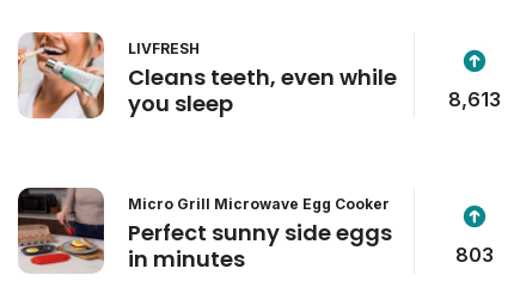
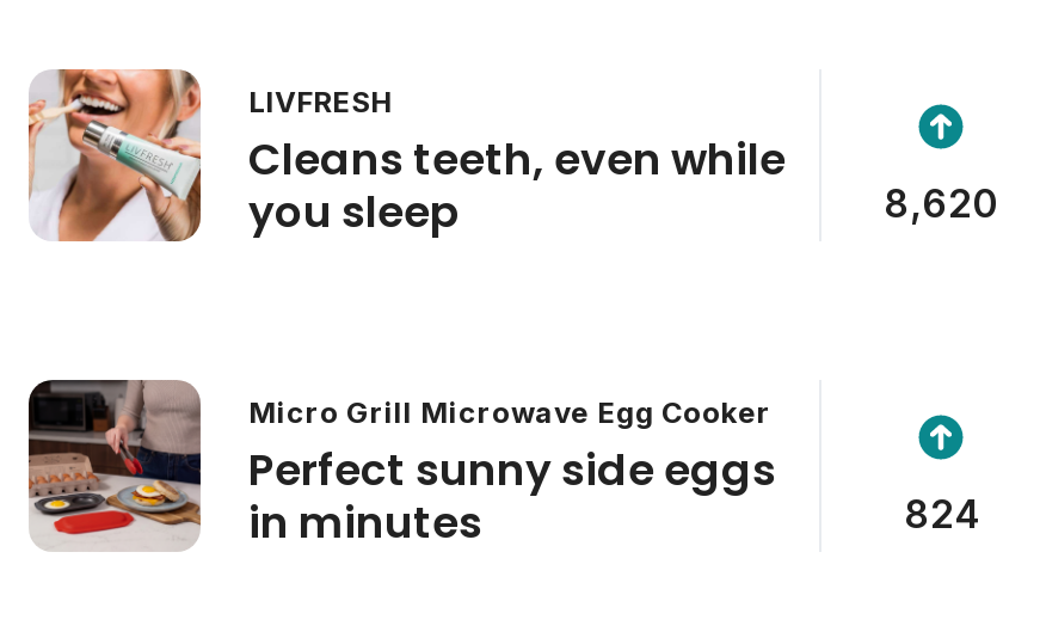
[448,87,501,111] 8,613 -> [884,179,998,227] 8,620
[455,243,494,267] 803 -> [904,490,978,538] 824

